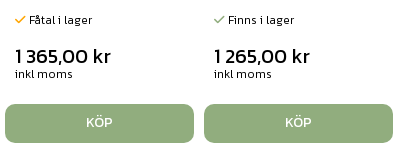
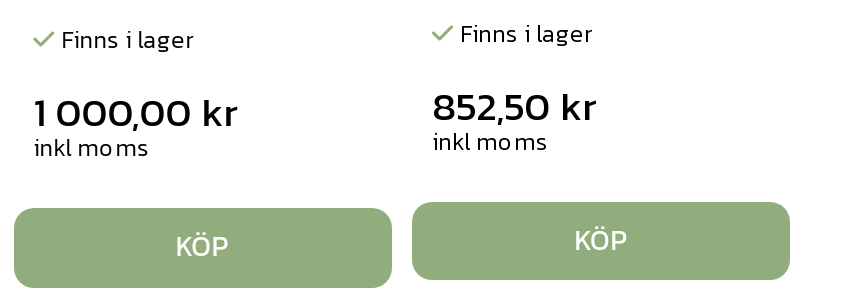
[15,11,111,71] Fåtal i lager | 1 365,00 kr -> [33,23,237,143] Finns i lager | 1 000,00 kr
[214,41,310,71] 1 265,00 kr -> [432,76,596,136] 852,50 kr

